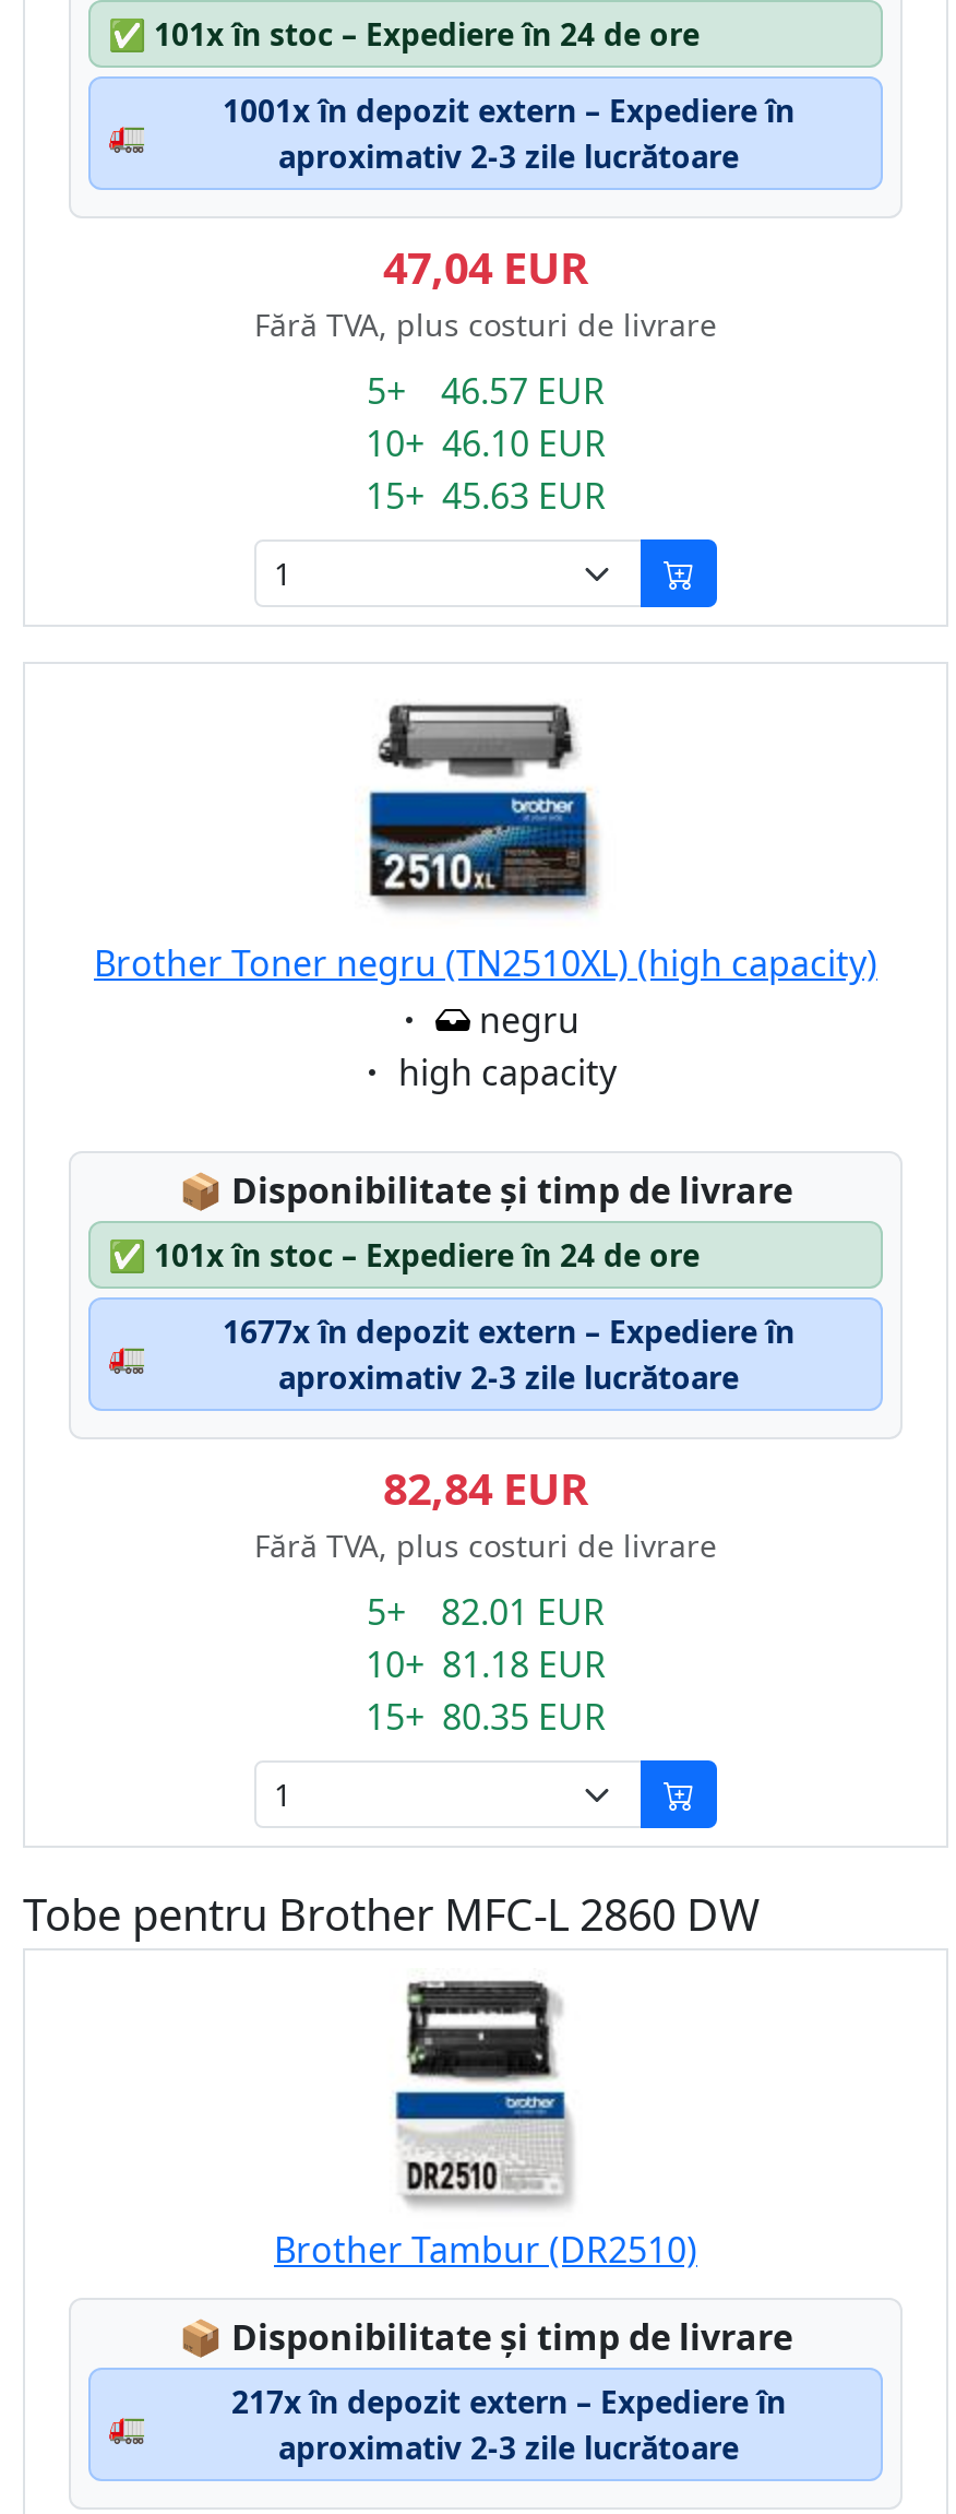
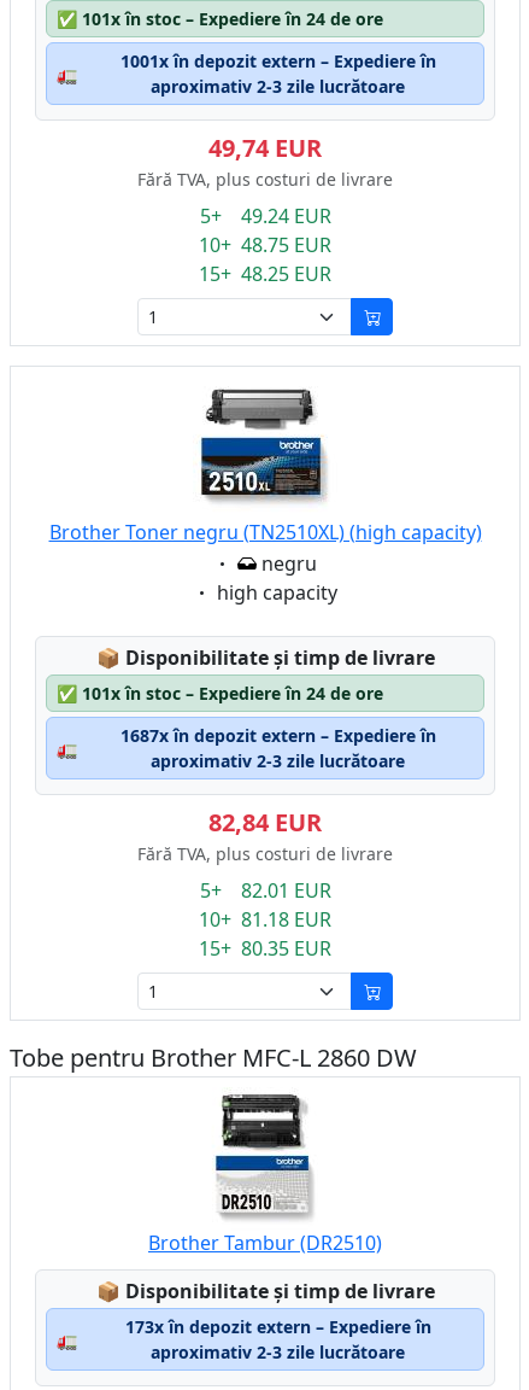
[383,238,588,297] 47,04 EUR -> [208,132,322,164] 49,74 EUR
[367,367,605,415] 5+ 46.57 EUR -> [199,203,331,229] 5+ 49.24 EUR
[366,419,606,467] 10+ 46.10 EUR -> [199,232,331,258] 10+ 48.75 EUR
[366,472,606,520] 15+ 45.63 EUR -> [199,261,331,287] 15+ 48.25 EUR
[223,1311,794,1352] 1677x în depozit extern – Expediere în -> [120,724,436,747] 1687x în depozit extern – Expediere în
[231,2381,786,2422] 217x în depozit extern – Expediere în -> [125,1315,431,1338] 173x în depozit extern – Expediere în

